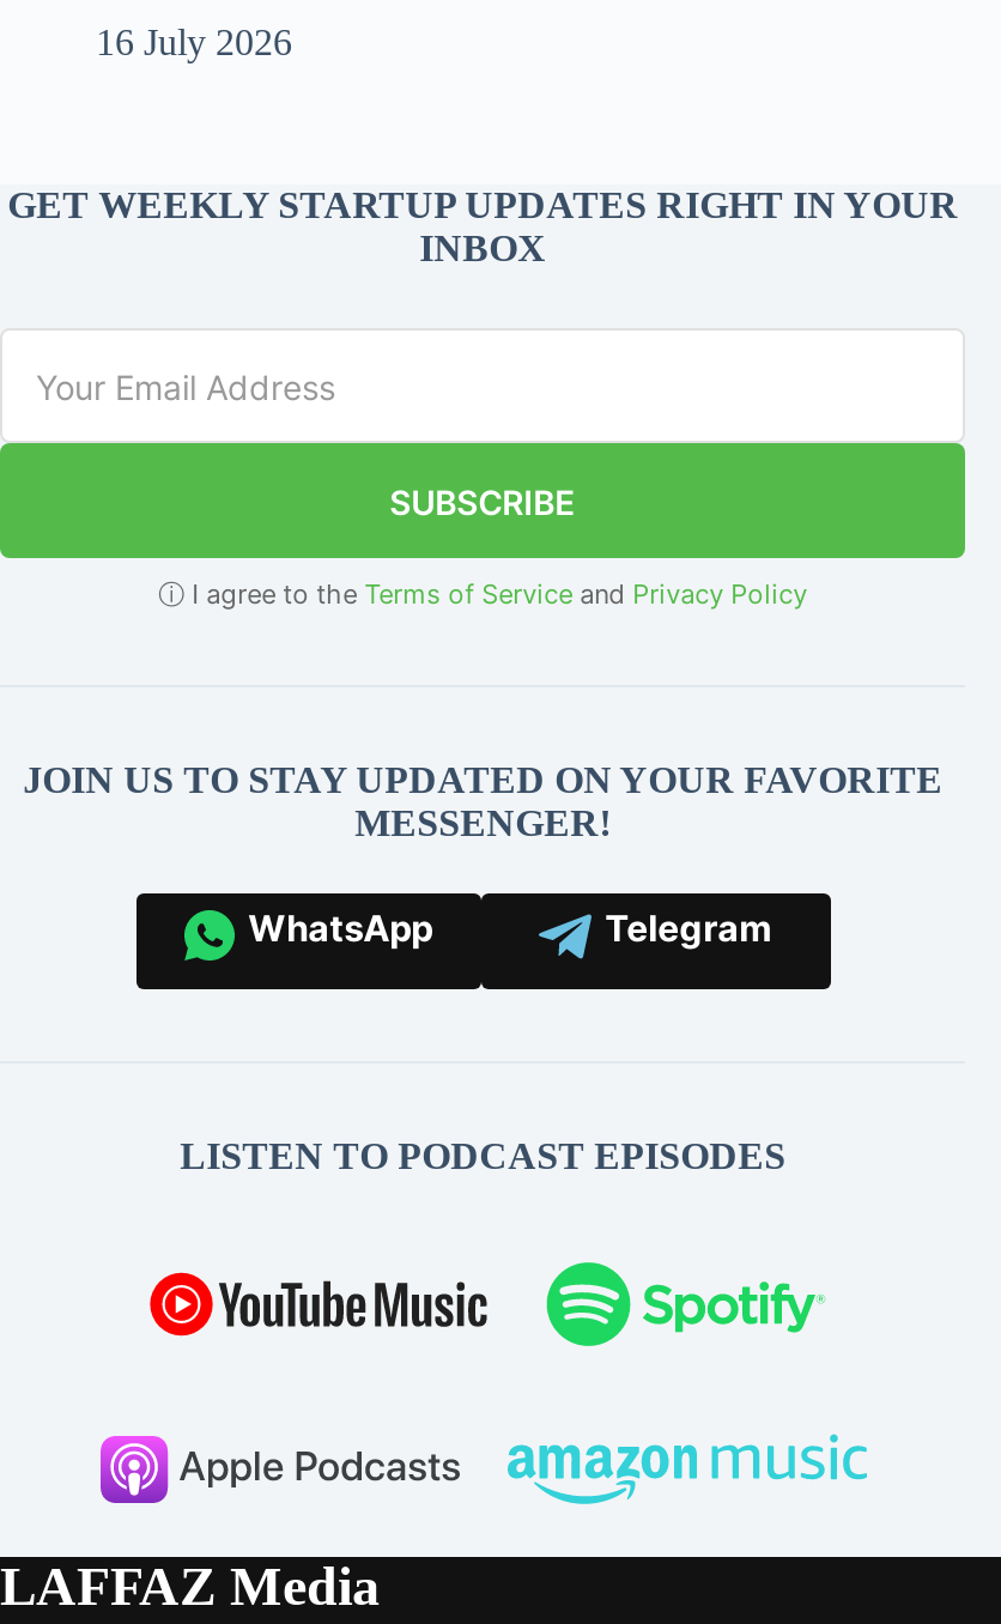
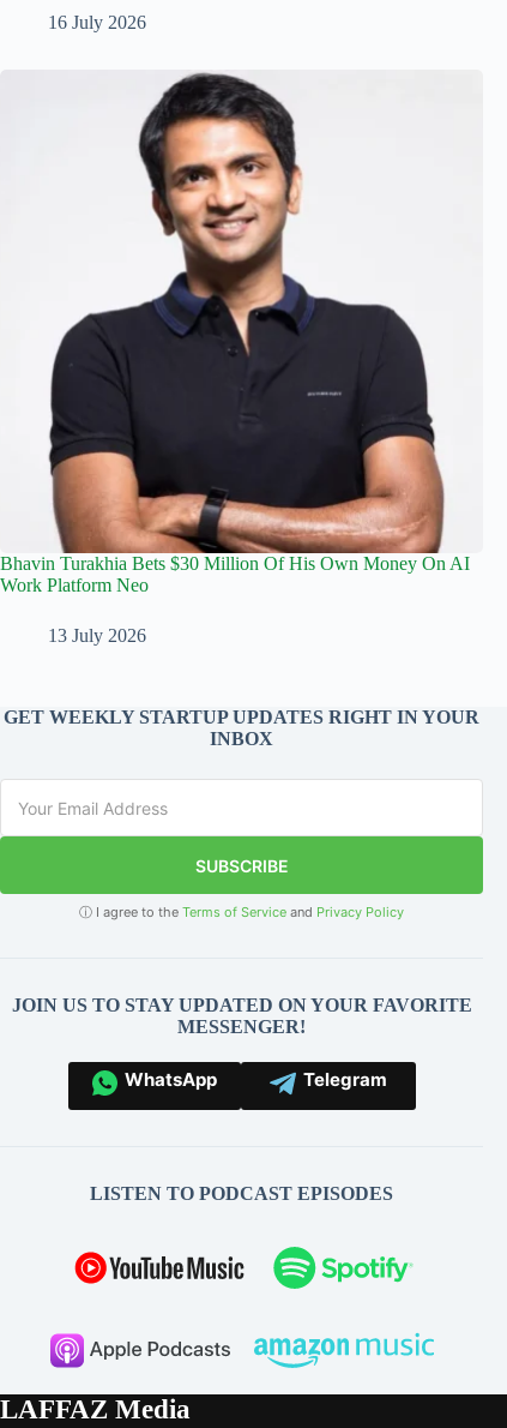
none -> [0,71,470,646] [image] | Bhavin Turakhia Bets $30 Million Of His Own Money On AI | Work Platform Neo | 13 July 2026

